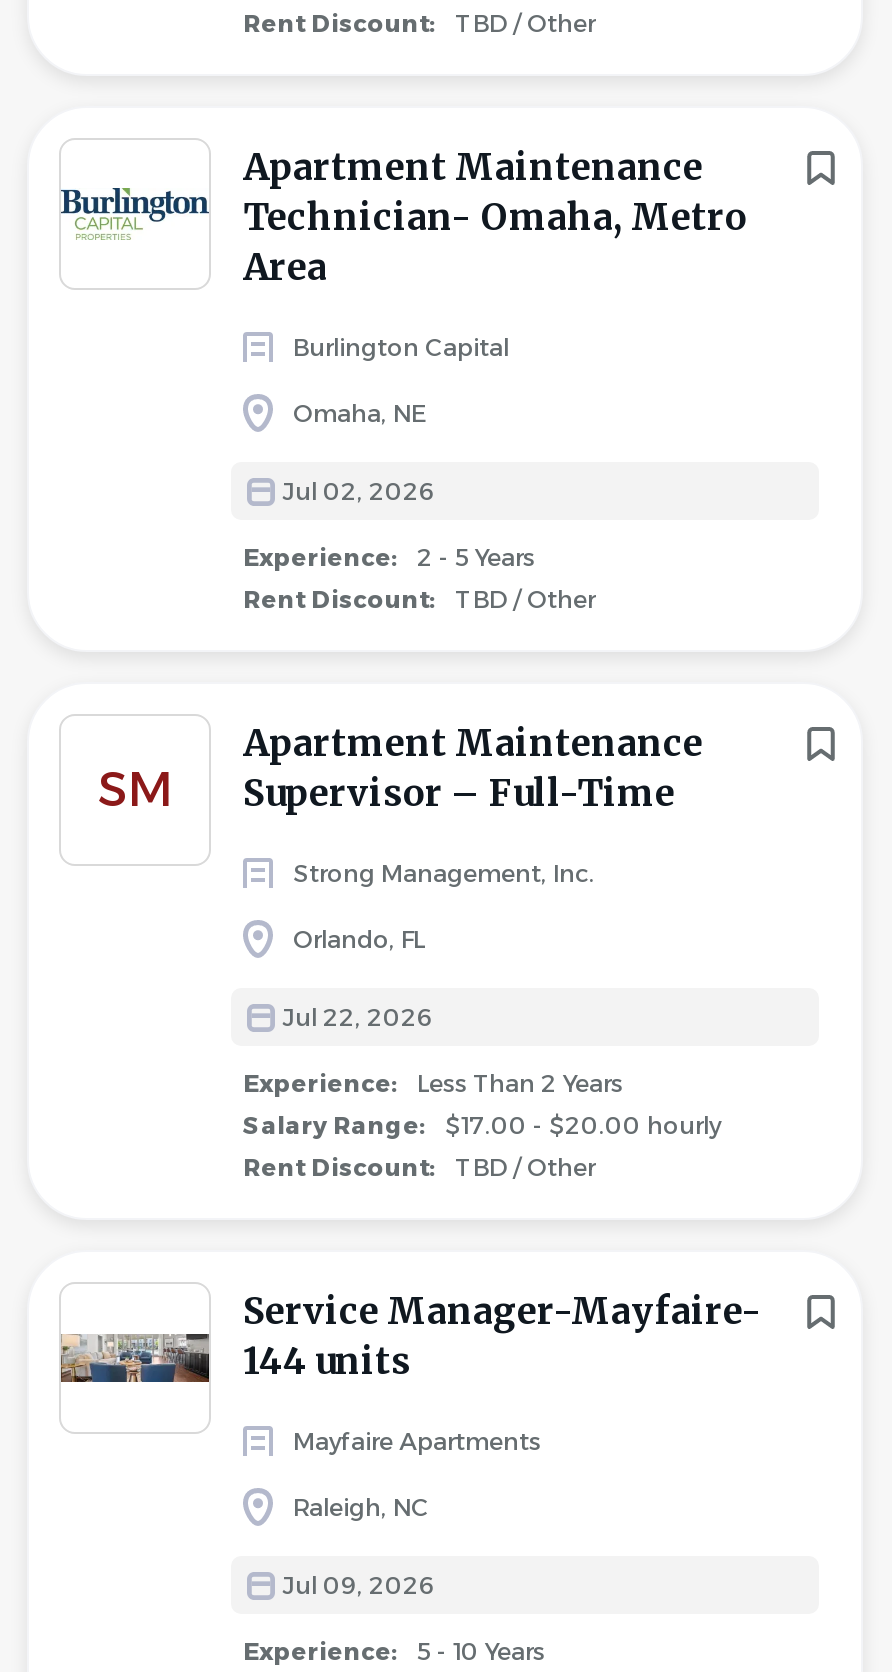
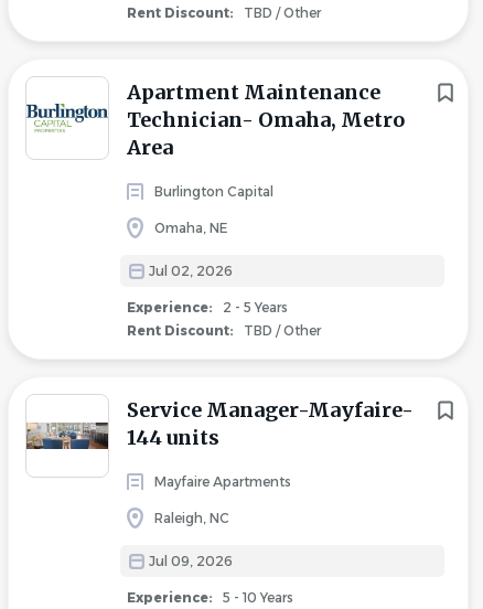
[243,720,721,1182] Apartment Maintenance | Supervisor – Full-Time | Strong Management, Inc. | Orlando, FL | Jul 22, 2026 | Experience: Less Than 2 Years | Salary Range: $17.00 - $20.00 hourly | Rent Discount: TBD / Other -> none
[98,760,172,818] SM -> none

